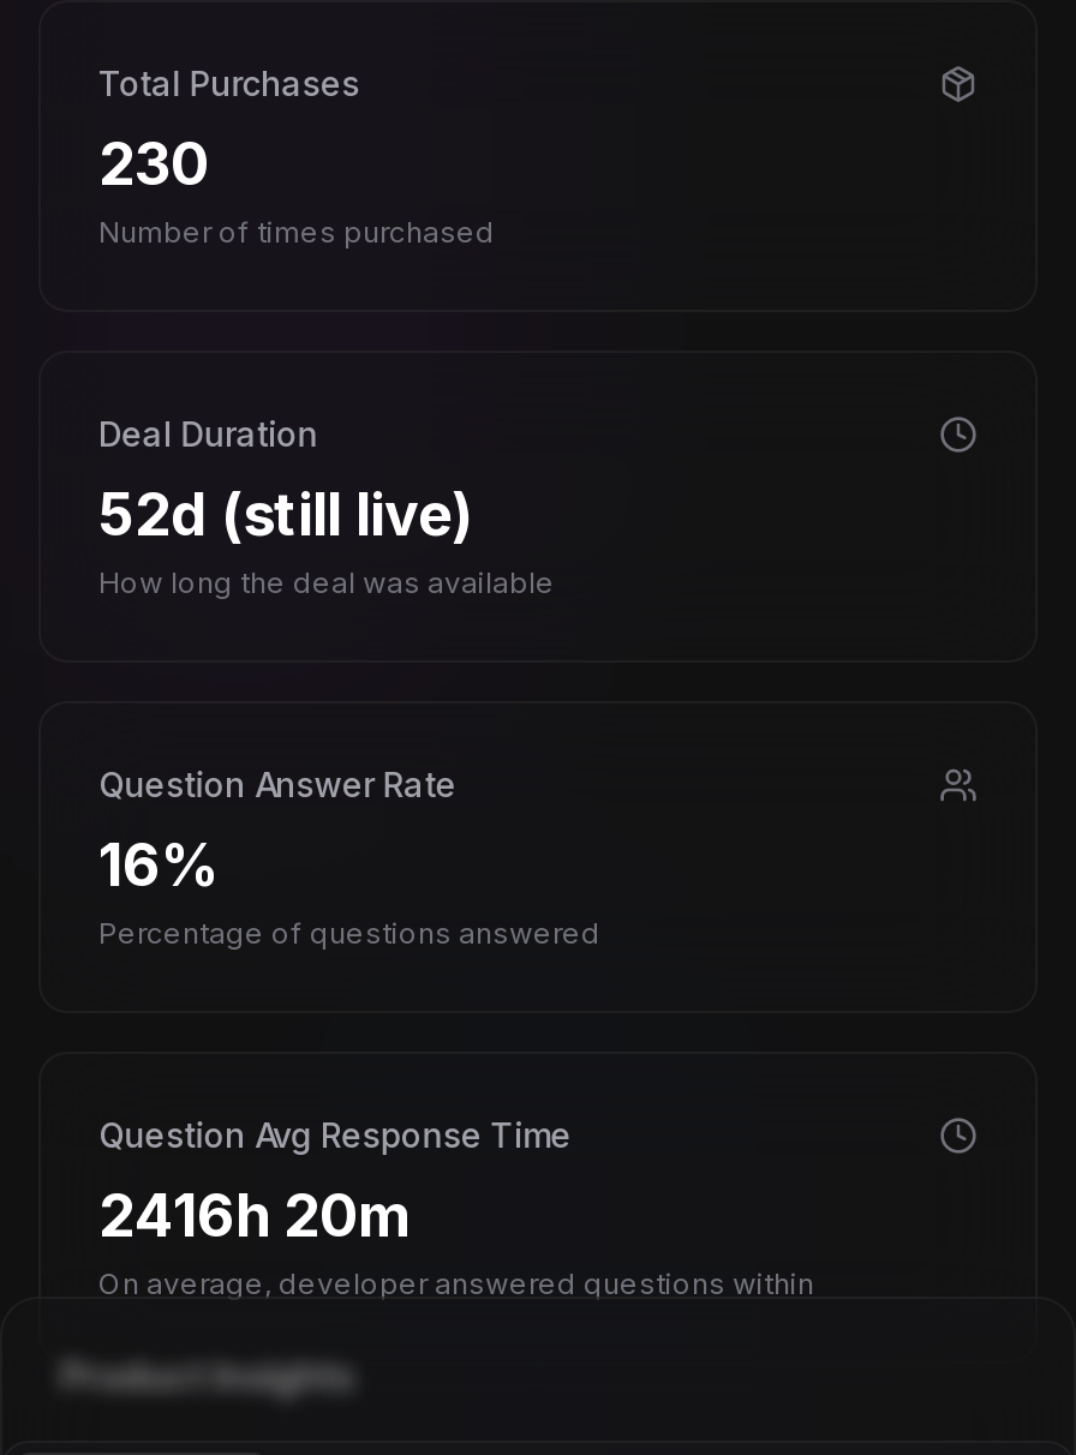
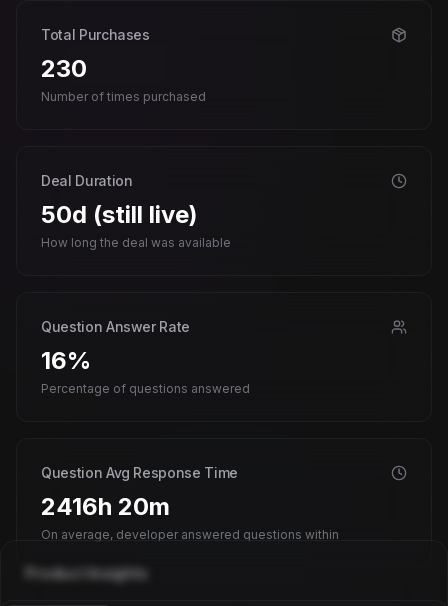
[98,480,473,550] 52d (still live) -> [41,200,198,229] 50d (still live)

